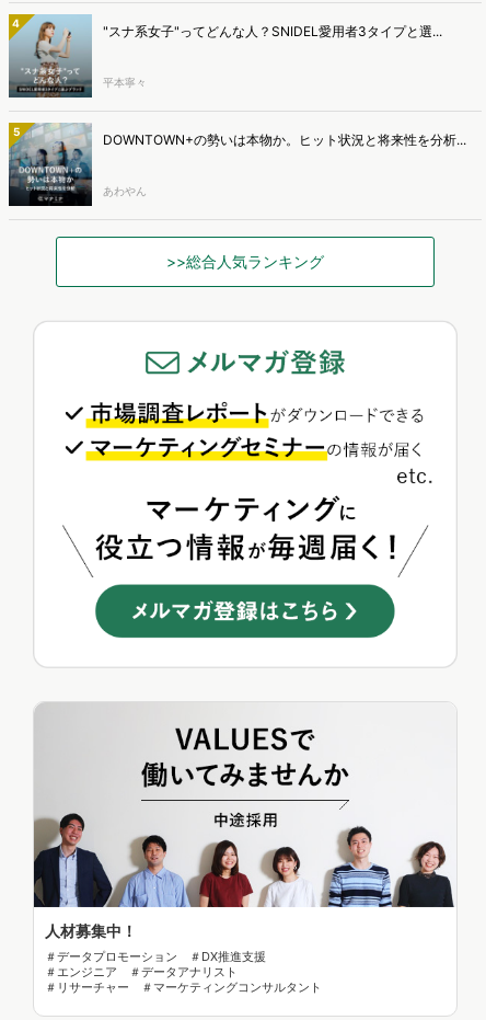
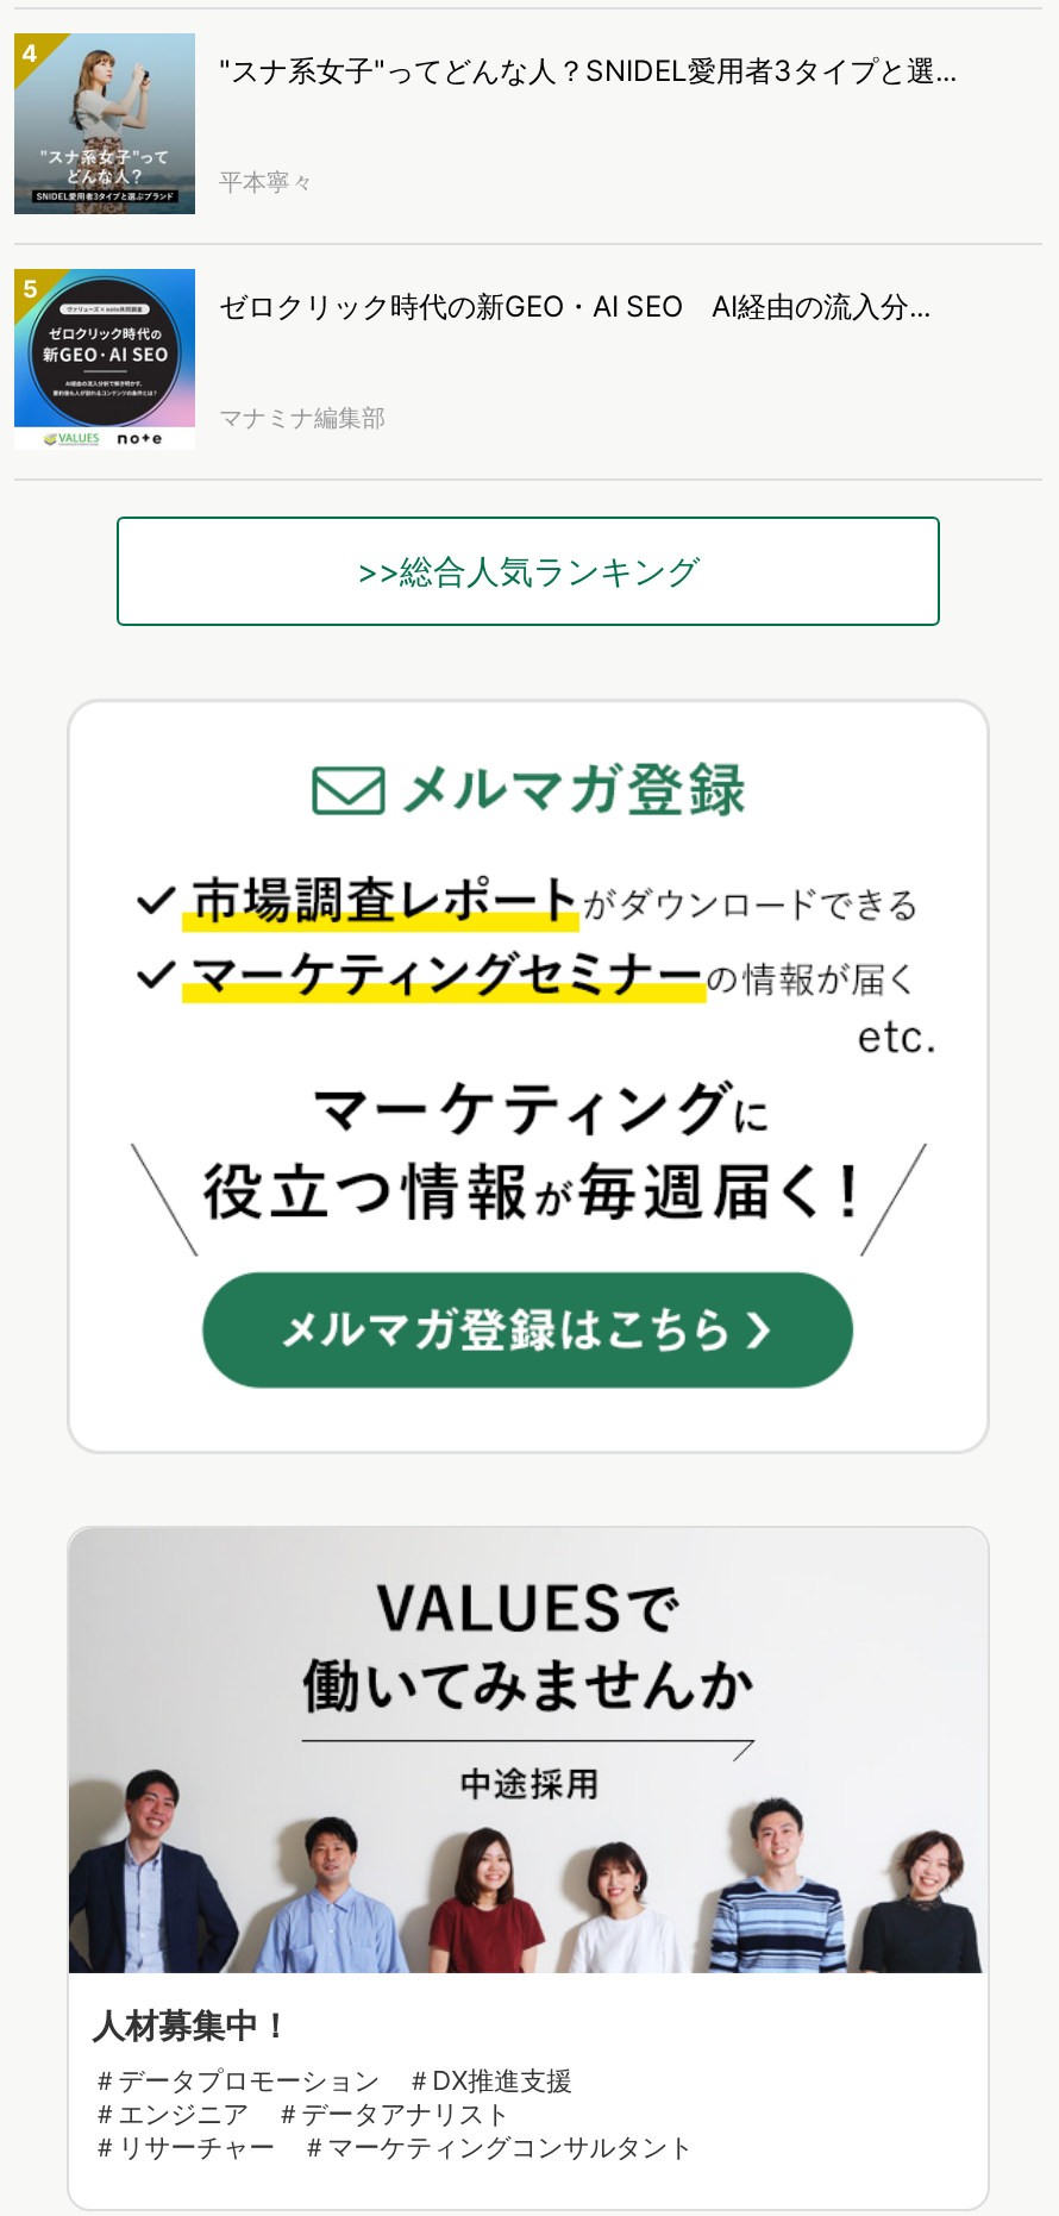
[8,123,466,207] [image] | DOWNTOWN+の勢いは本物か。ヒット状況と将来性を分析... -> [12,267,930,450] [image] | ゼロクリック時代の新GEO・AI SEO AI経由の流入分...
[103,184,147,197] あわやん -> [219,402,386,431] マナミナ編集部

